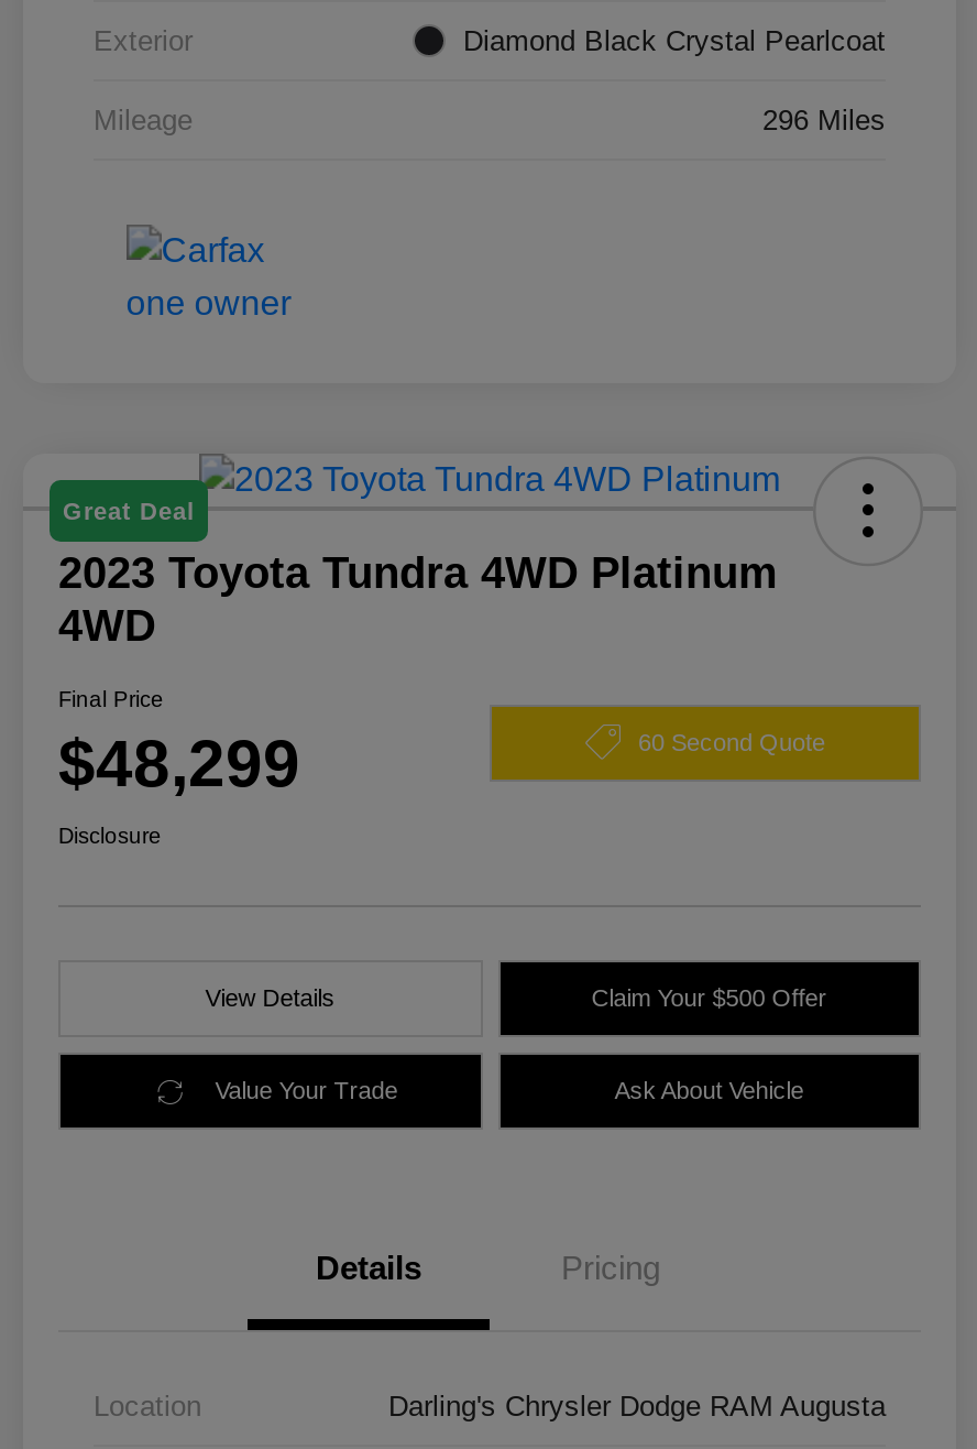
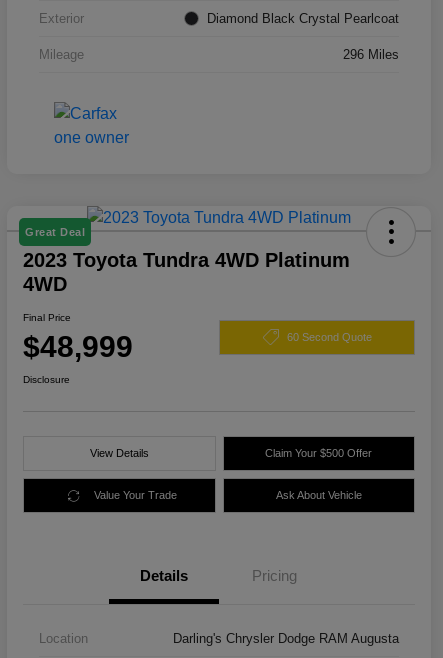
[58,727,300,799] $48,299 -> [23,330,133,363] $48,999

